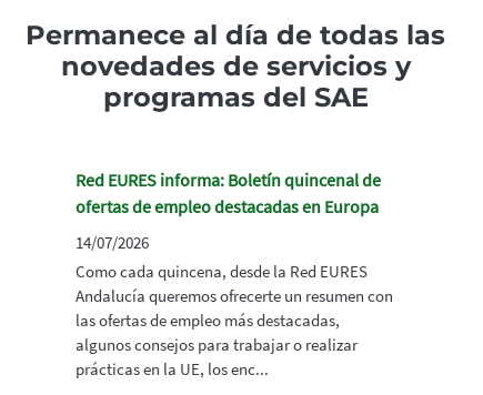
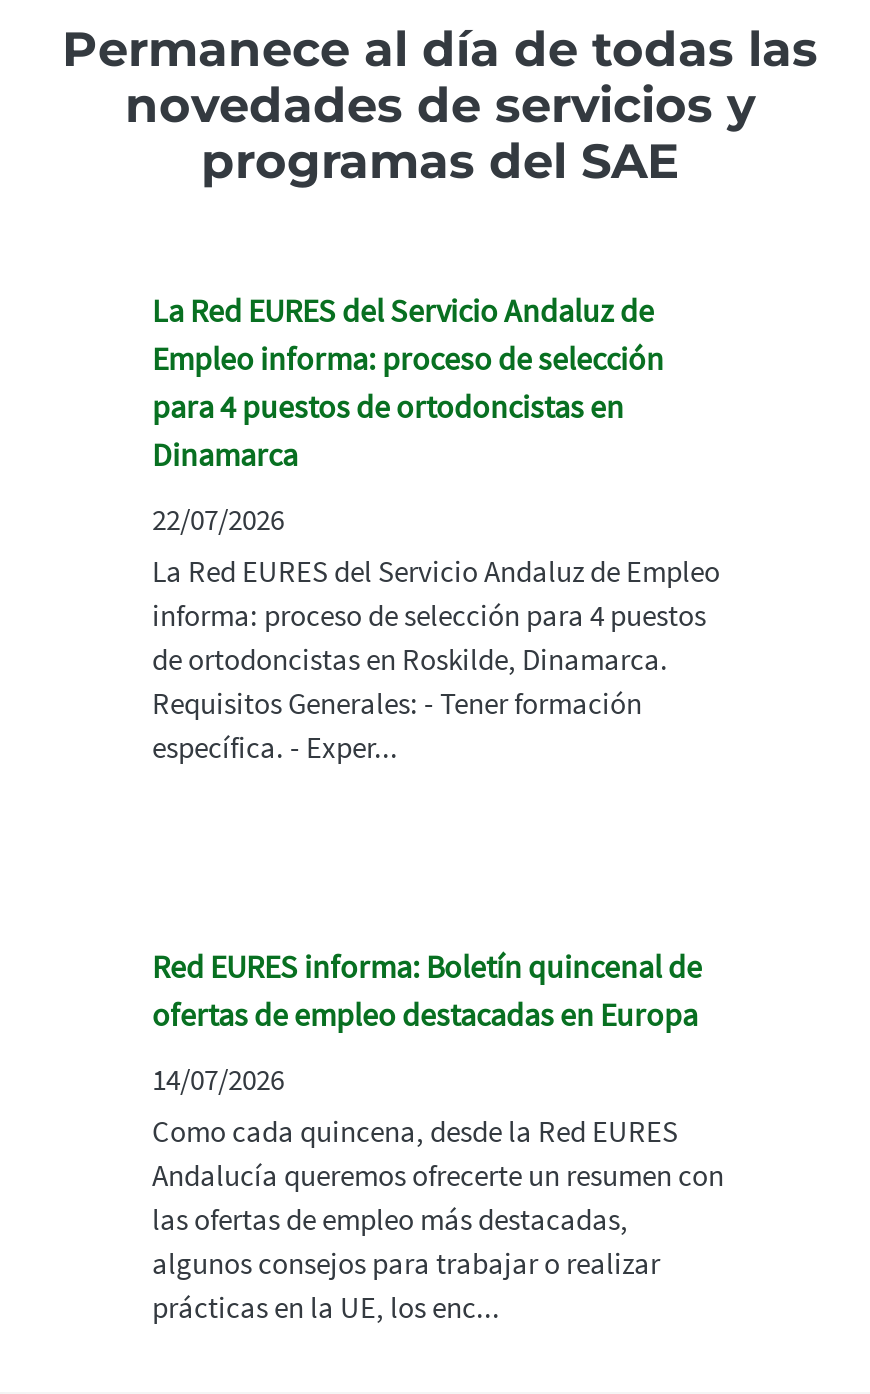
none -> [152,290,720,766] La Red EURES del Servicio Andaluz de | Empleo informa: proceso de selección | para 4 puestos de ortodoncistas en | Dinamarca | 22/07/2026 | La Red EURES del Servicio Andaluz de Empleo | informa: proceso de selección para 4 puestos | de ortodoncistas en Roskilde, Dinamarca. | Requisitos Generales: - Tener formación | específica. - Exper...

